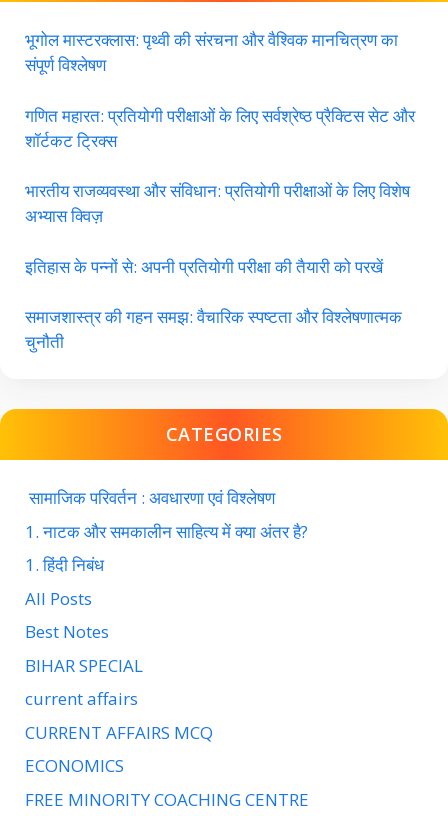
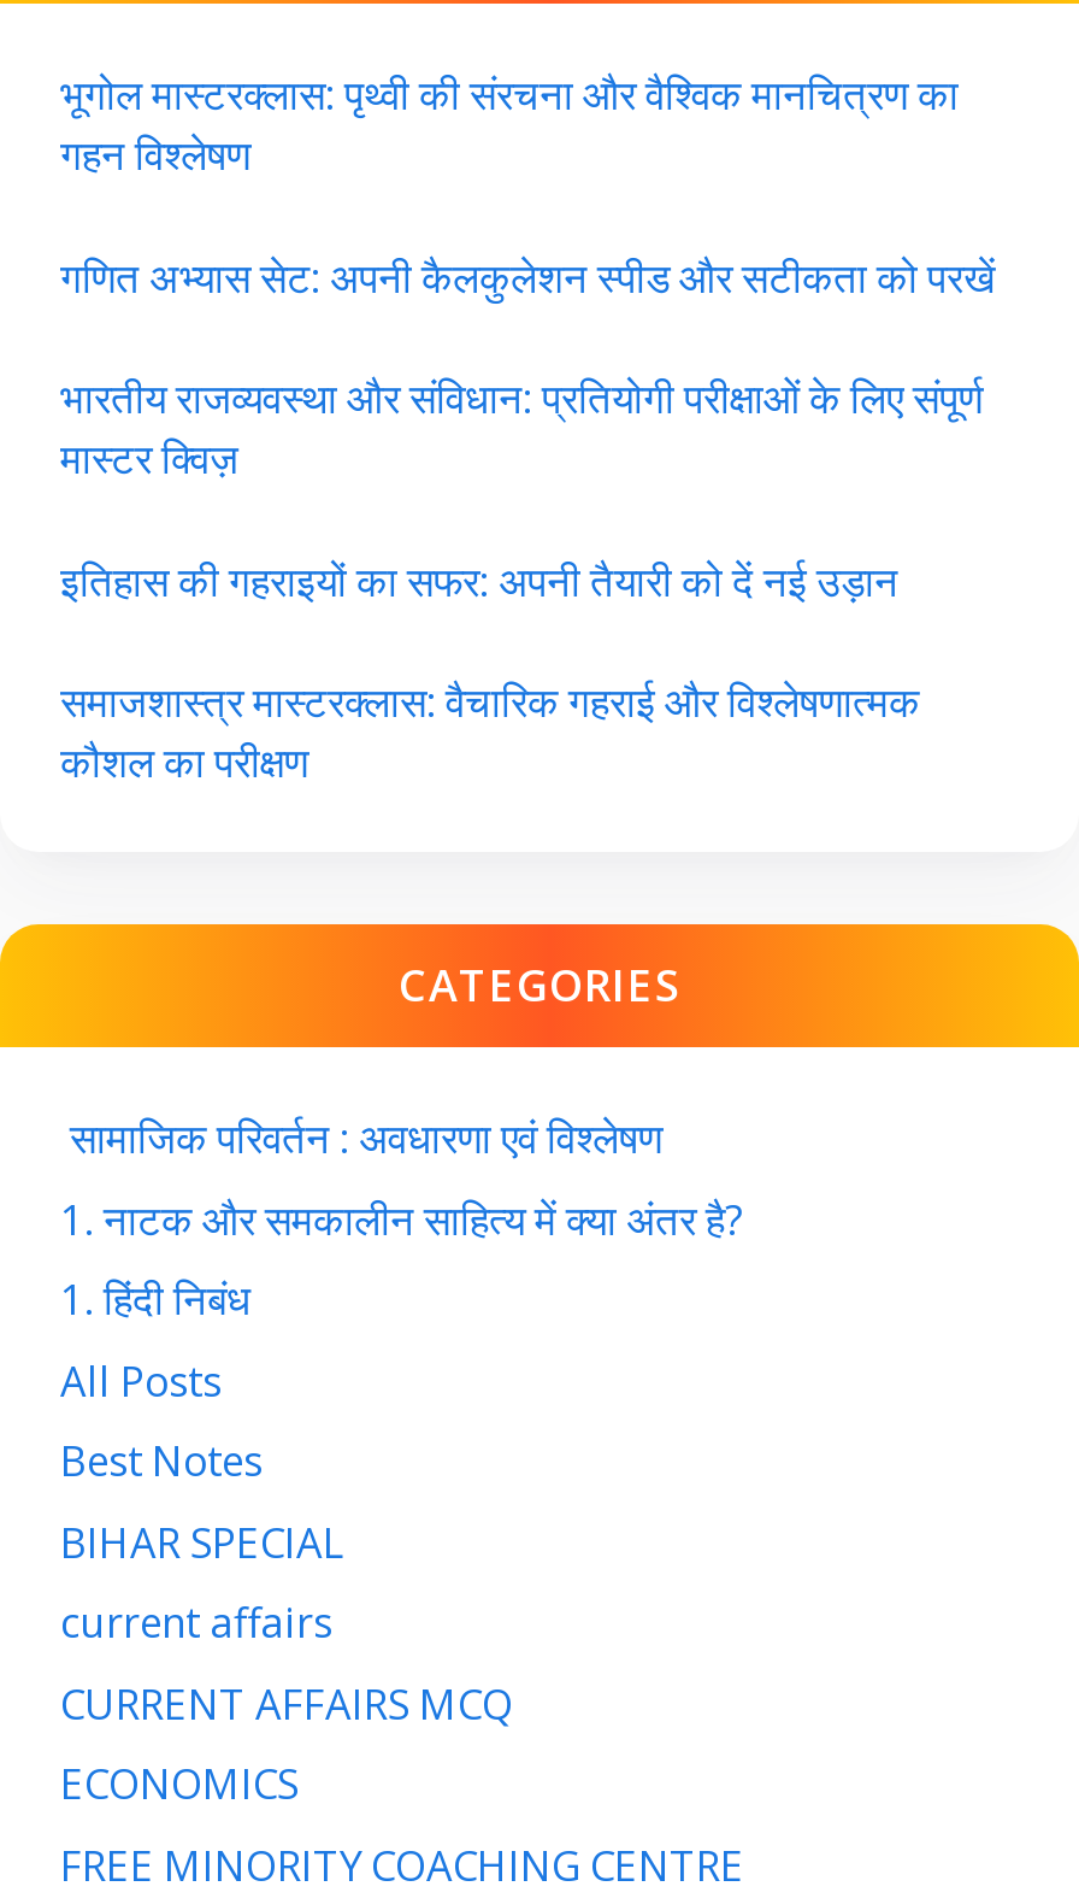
[25,53,106,76] संपूर्ण विश्लेषण -> [60,127,250,182] गहन विश्लेषण
[25,103,415,151] गणित महारत: प्रतियोगी परीक्षाओं के लिए सर्वश्रेष्ठ प्रैक्टिस सेट और | शॉर्टकट ट्रिक्स -> [60,248,995,304] गणित अभ्यास सेट: अपनी कैलकुलेशन स्पीड और सटीकता को परखें
[25,179,410,227] भारतीय राजव्यवस्था और संविधान: प्रतियोगी परीक्षाओं के लिए विशेष | अभ्यास क्विज़ -> [60,370,983,486] भारतीय राजव्यवस्था और संविधान: प्रतियोगी परीक्षाओं के लिए संपूर्ण | मास्टर क्विज़
[25,254,383,277] इतिहास के पन्नों से: अपनी प्रतियोगी परीक्षा की तैयारी को परखें -> [60,552,898,607] इतिहास की गहराइयों का सफर: अपनी तैयारी को दें नई उड़ान
[25,305,402,353] समाजशास्त्र की गहन समझ: वैचारिक स्पष्टता और विश्लेषणात्मक | चुनौती -> [60,674,920,789] समाजशास्त्र मास्टरक्लास: वैचारिक गहराई और विश्लेषणात्मक | कौशल का परीक्षण

